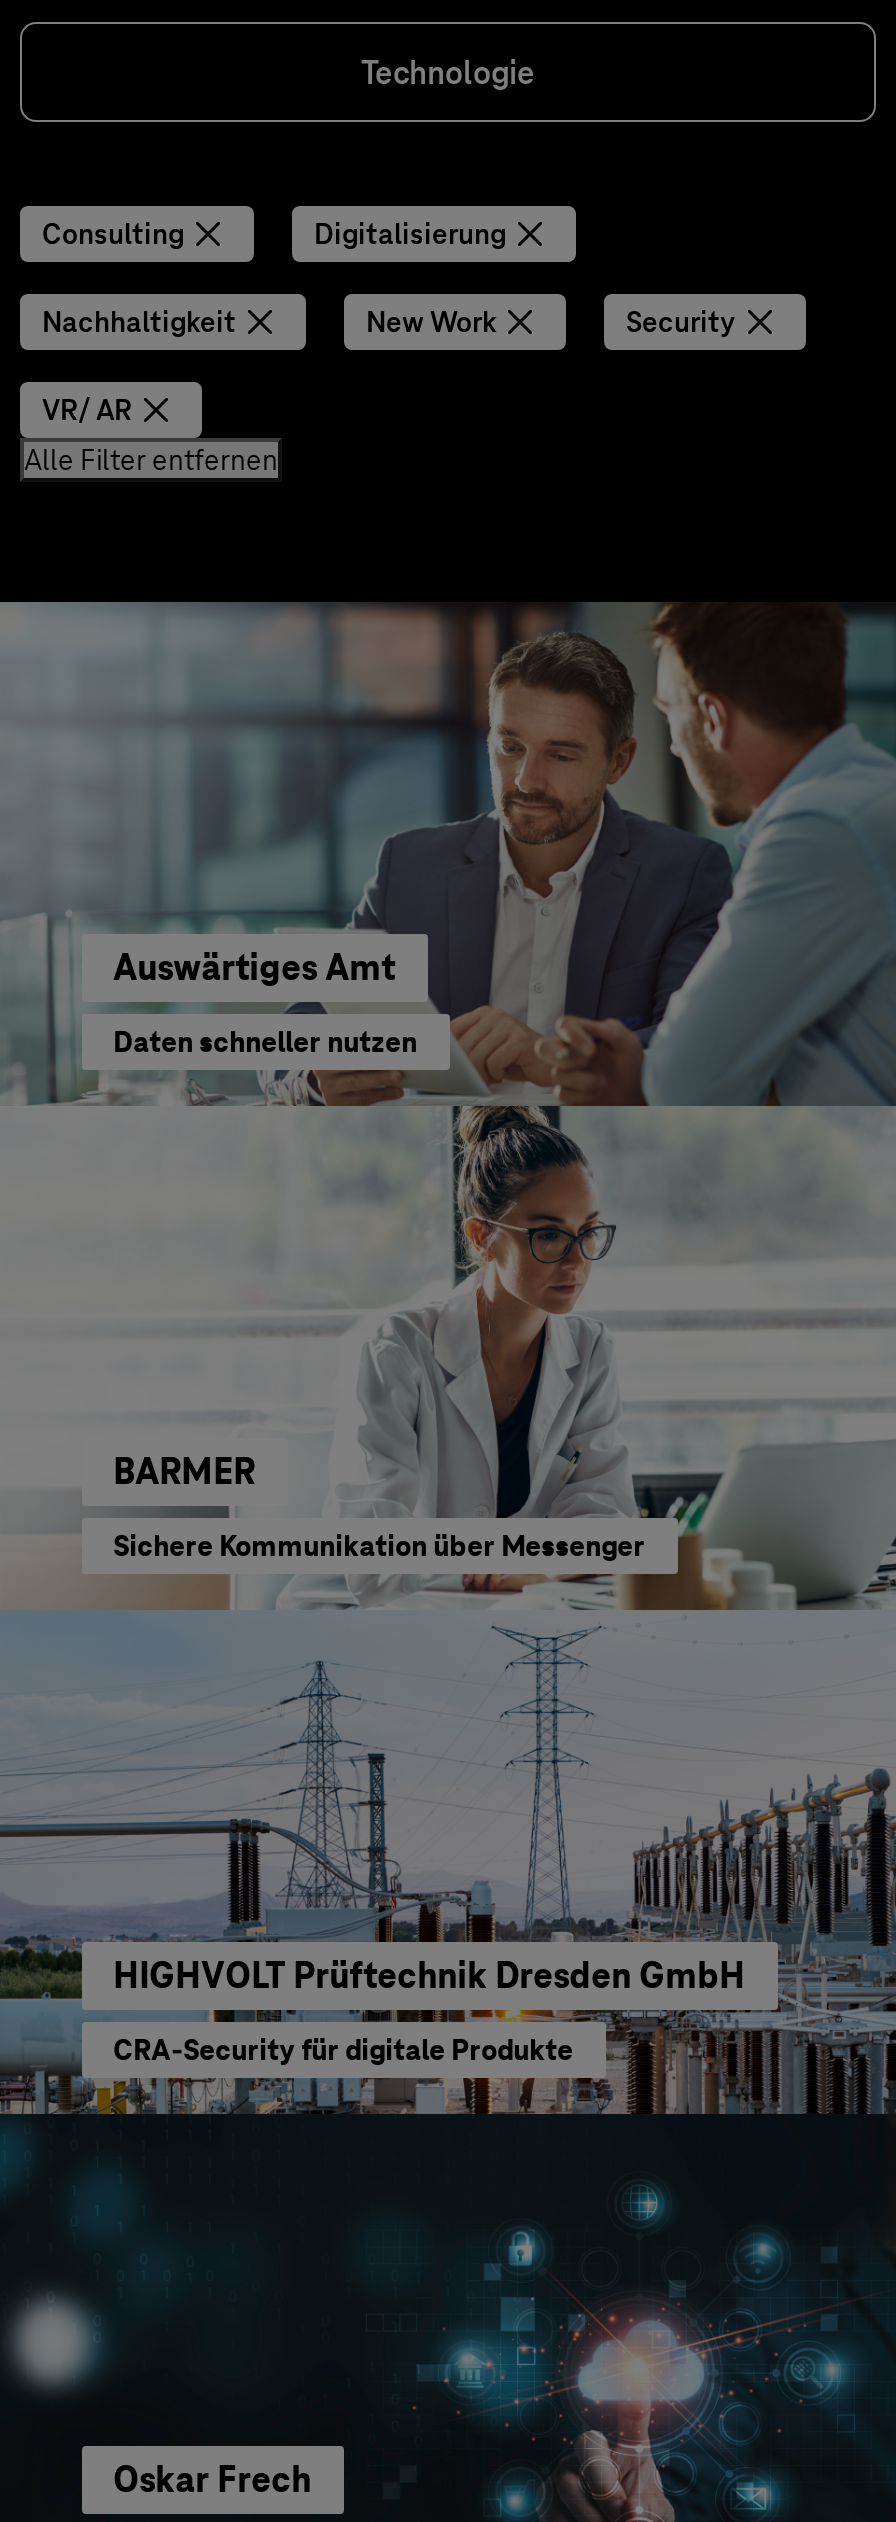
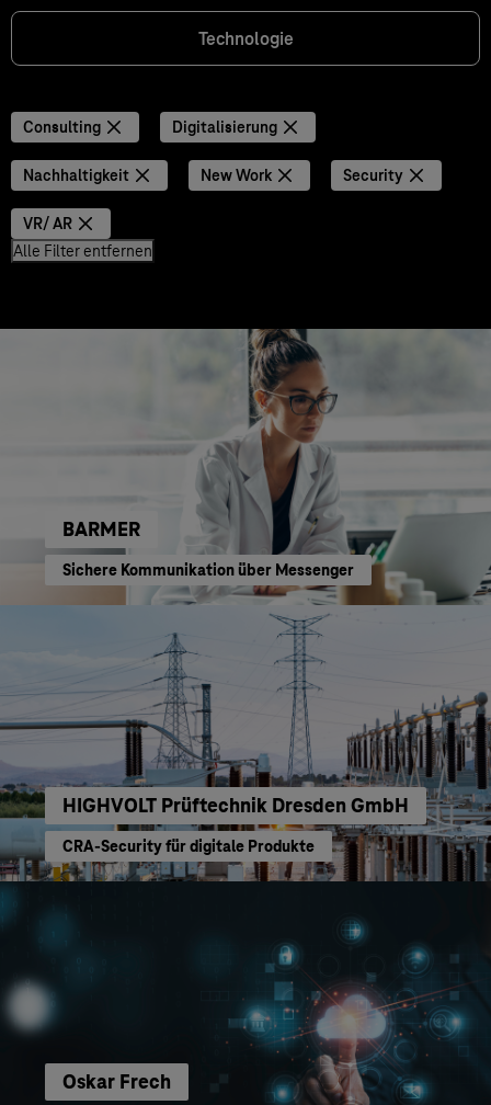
[6,600,890,1108] [image] | Auswärtiges Amt | Daten schneller nutzen -> none

